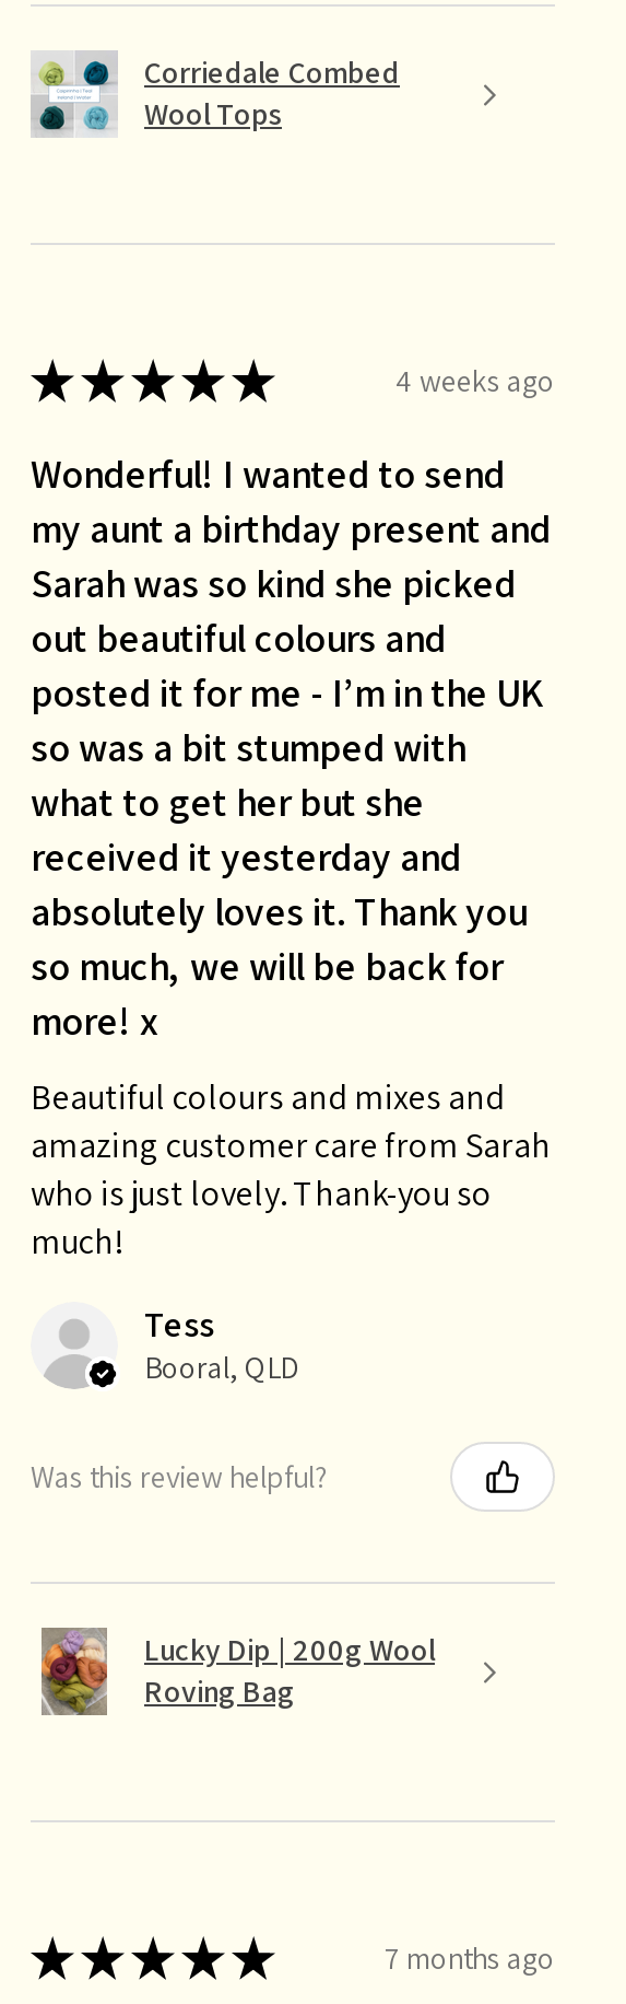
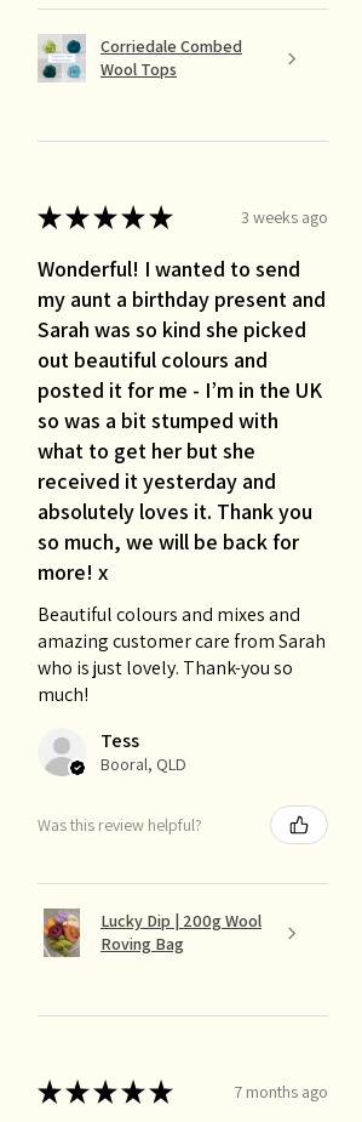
[395,360,555,400] 4 weeks ago -> [241,206,328,228] 3 weeks ago

